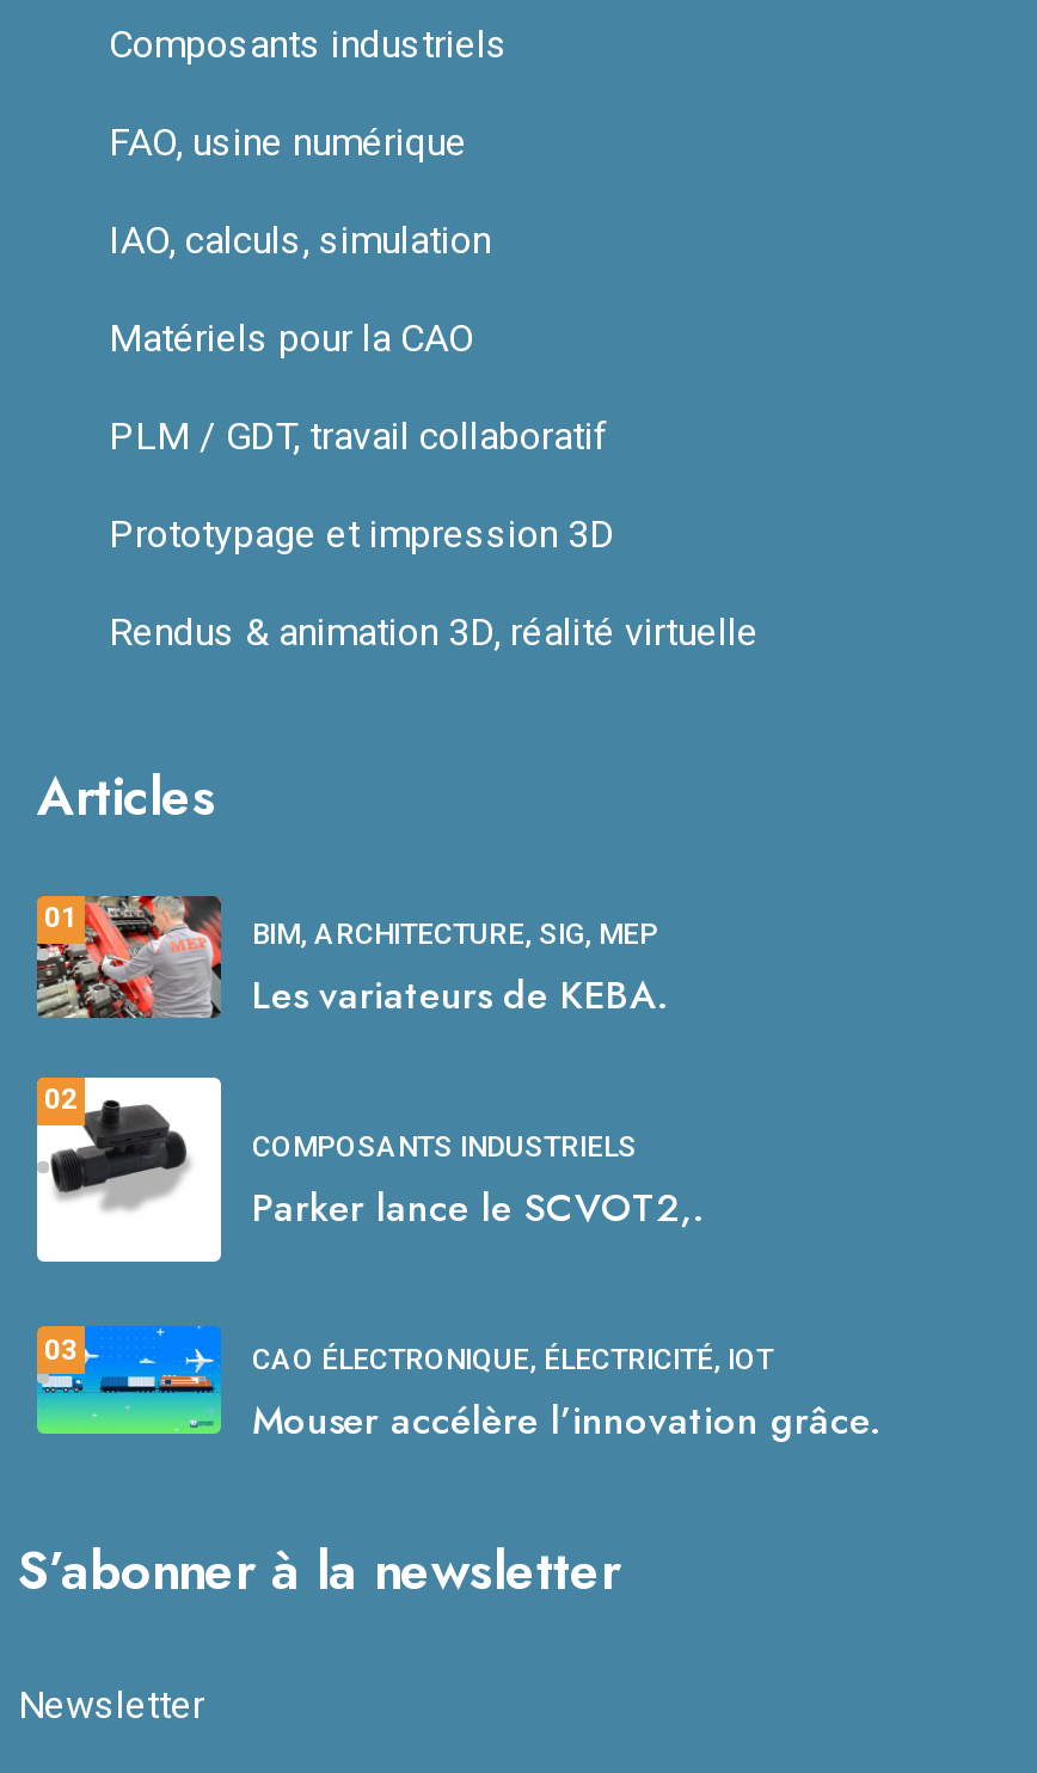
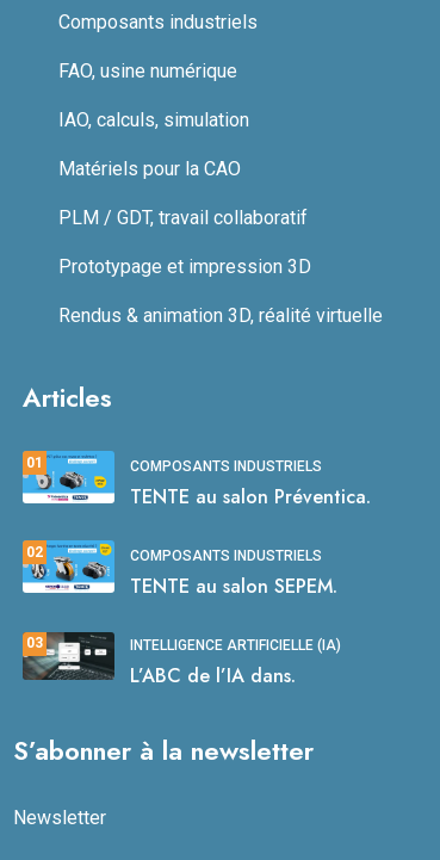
[35,894,665,1024] [image] | BIM, ARCHITECTURE, SIG, MEP | Les variateurs de KEBA. -> [21,450,371,511] [image] | COMPOSANTS INDUSTRIELS | TENTE au salon Préventica.
[35,1075,701,1264] [image] | Parker lance le SCVOT2,. -> [23,540,337,600] [image] | TENTE au salon SEPEM.
[35,1324,878,1448] [image] | CAO ÉLECTRONIQUE, ÉLECTRICITÉ, IOT | Mouser accélère l’innovation grâce. -> [21,631,341,689] [image] | INTELLIGENCE ARTIFICIELLE (IA) | L’ABC de l’IA dans.

